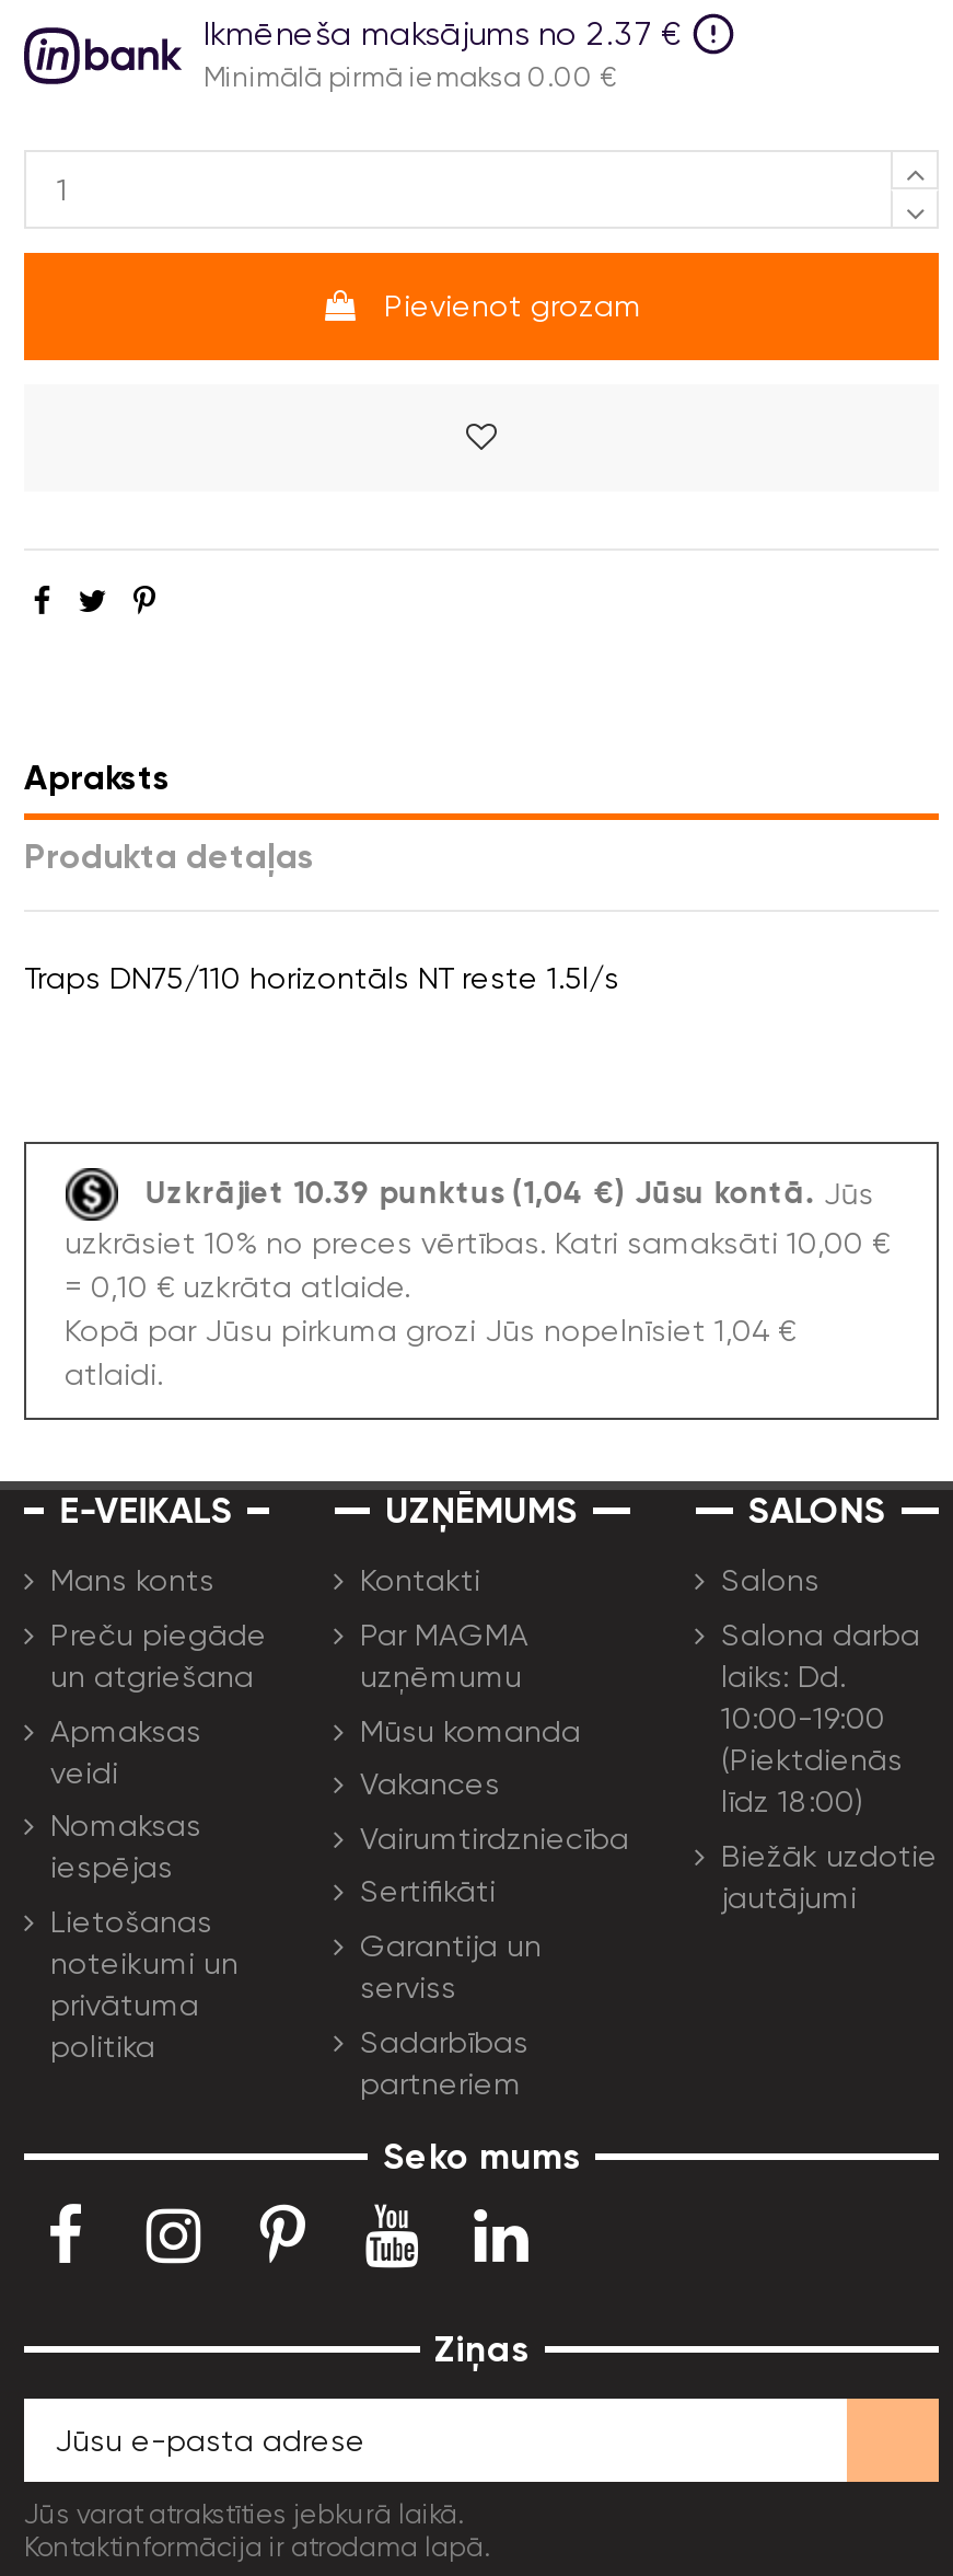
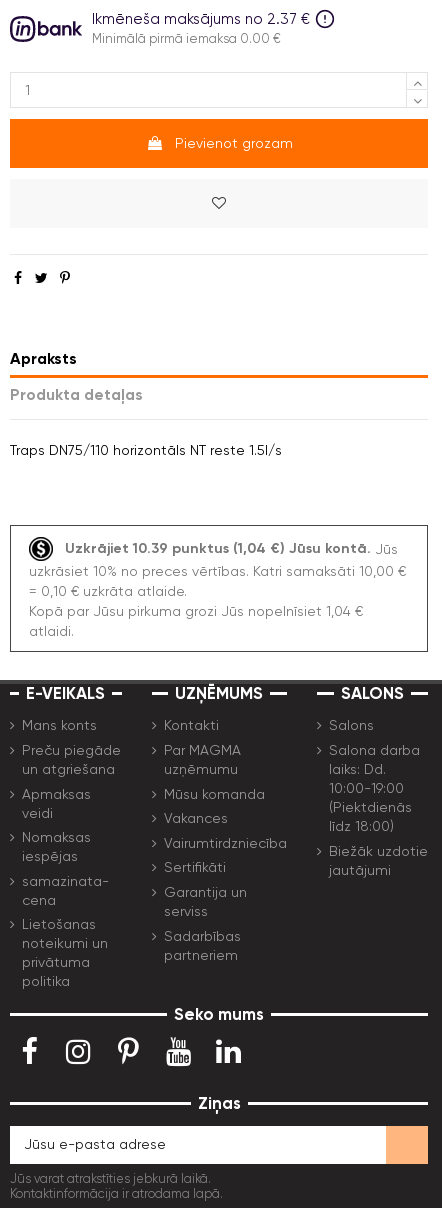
none -> [22,873,109,908] samazinata- | cena
moved [50,1903,239,2063] -> [22,916,108,989]: Lietošanas | noteikumi un | privātuma | politika

